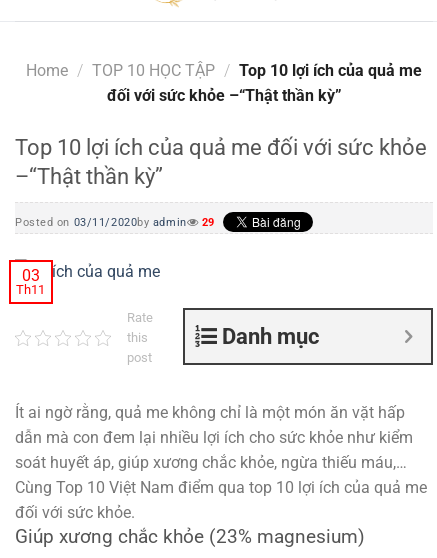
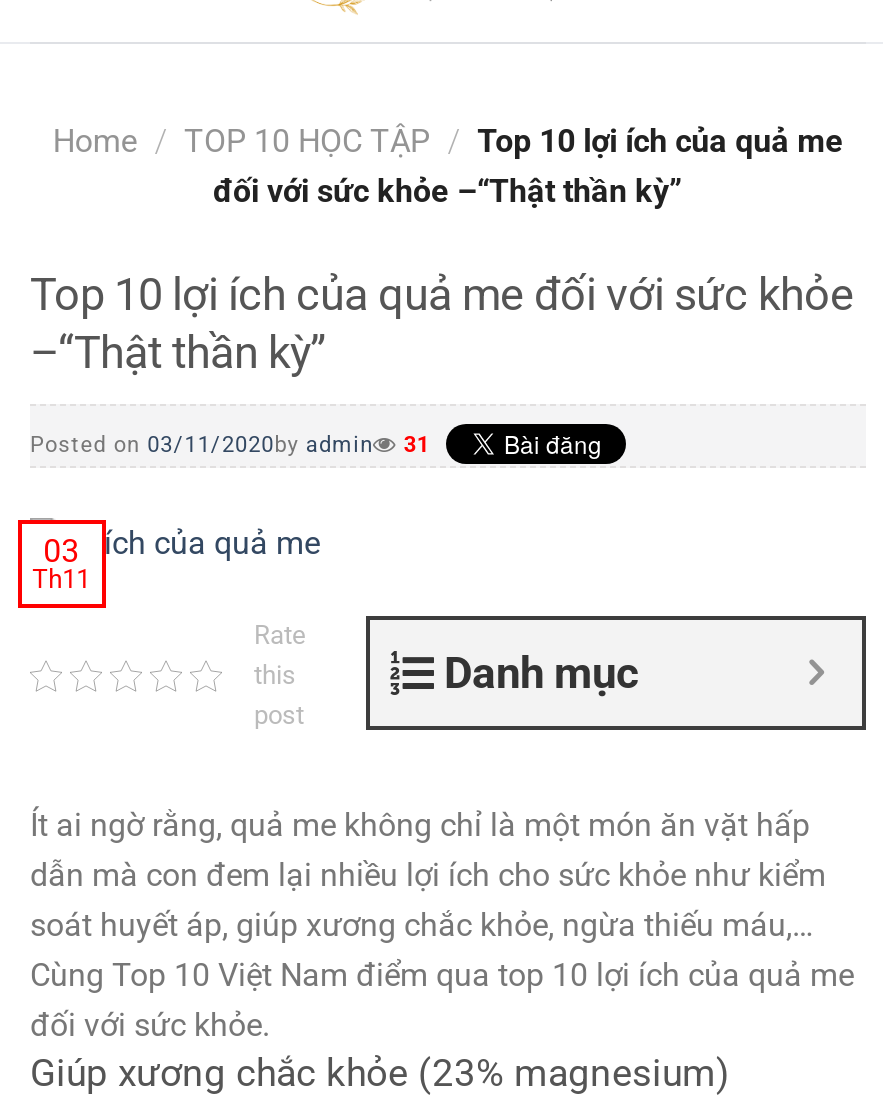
[15,216,215,229] Posted on 03/11/2020by admin 29 -> [30,432,430,458] Posted on 03/11/2020by admin 31

